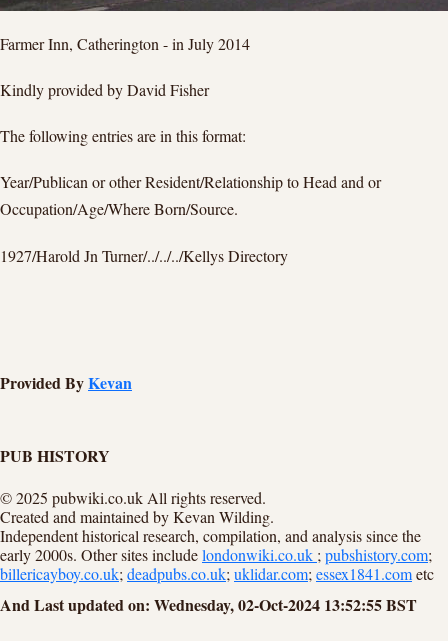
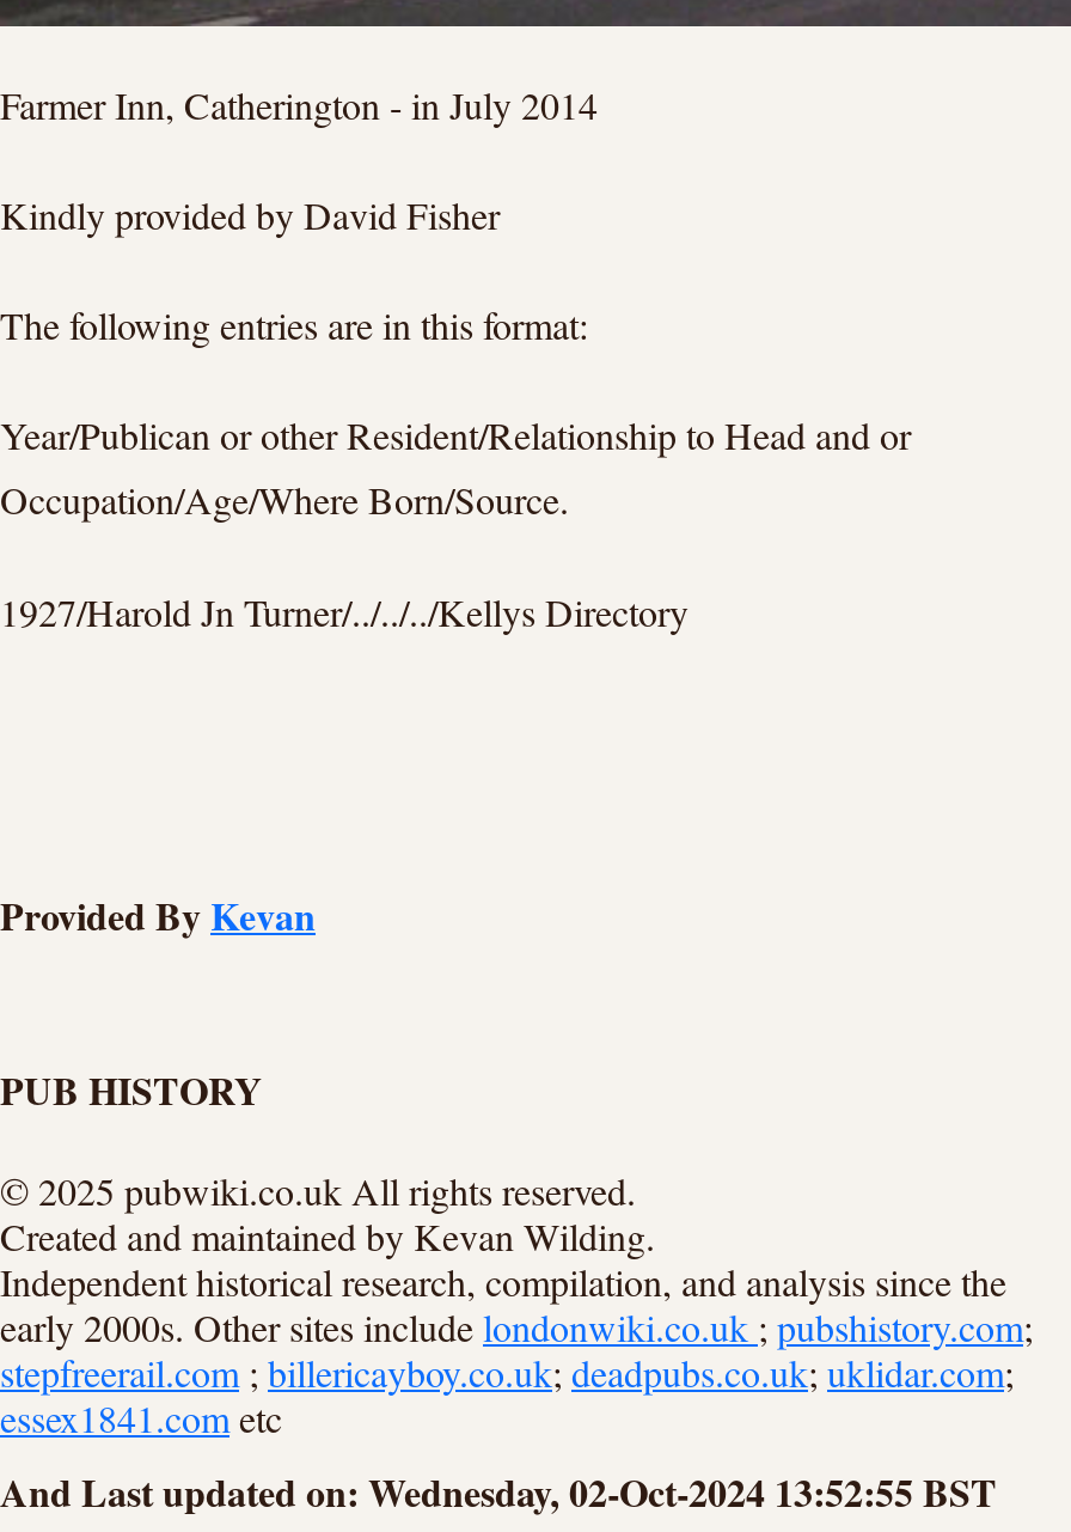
[0,563,434,584] billericayboy.co.uk; deadpubs.co.uk;uklidar.com;essex1841.cometc -> [0,1347,1014,1443] stepfreerail.com; billericayboy.co.uk;deadpubs.co.uk;uklidar.com; | essex1841.cometc

